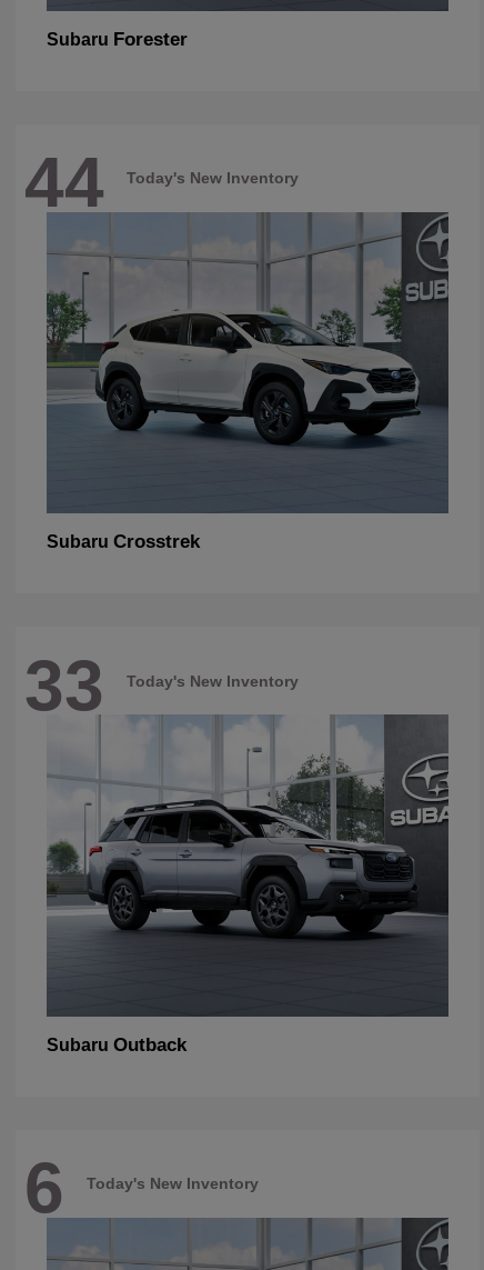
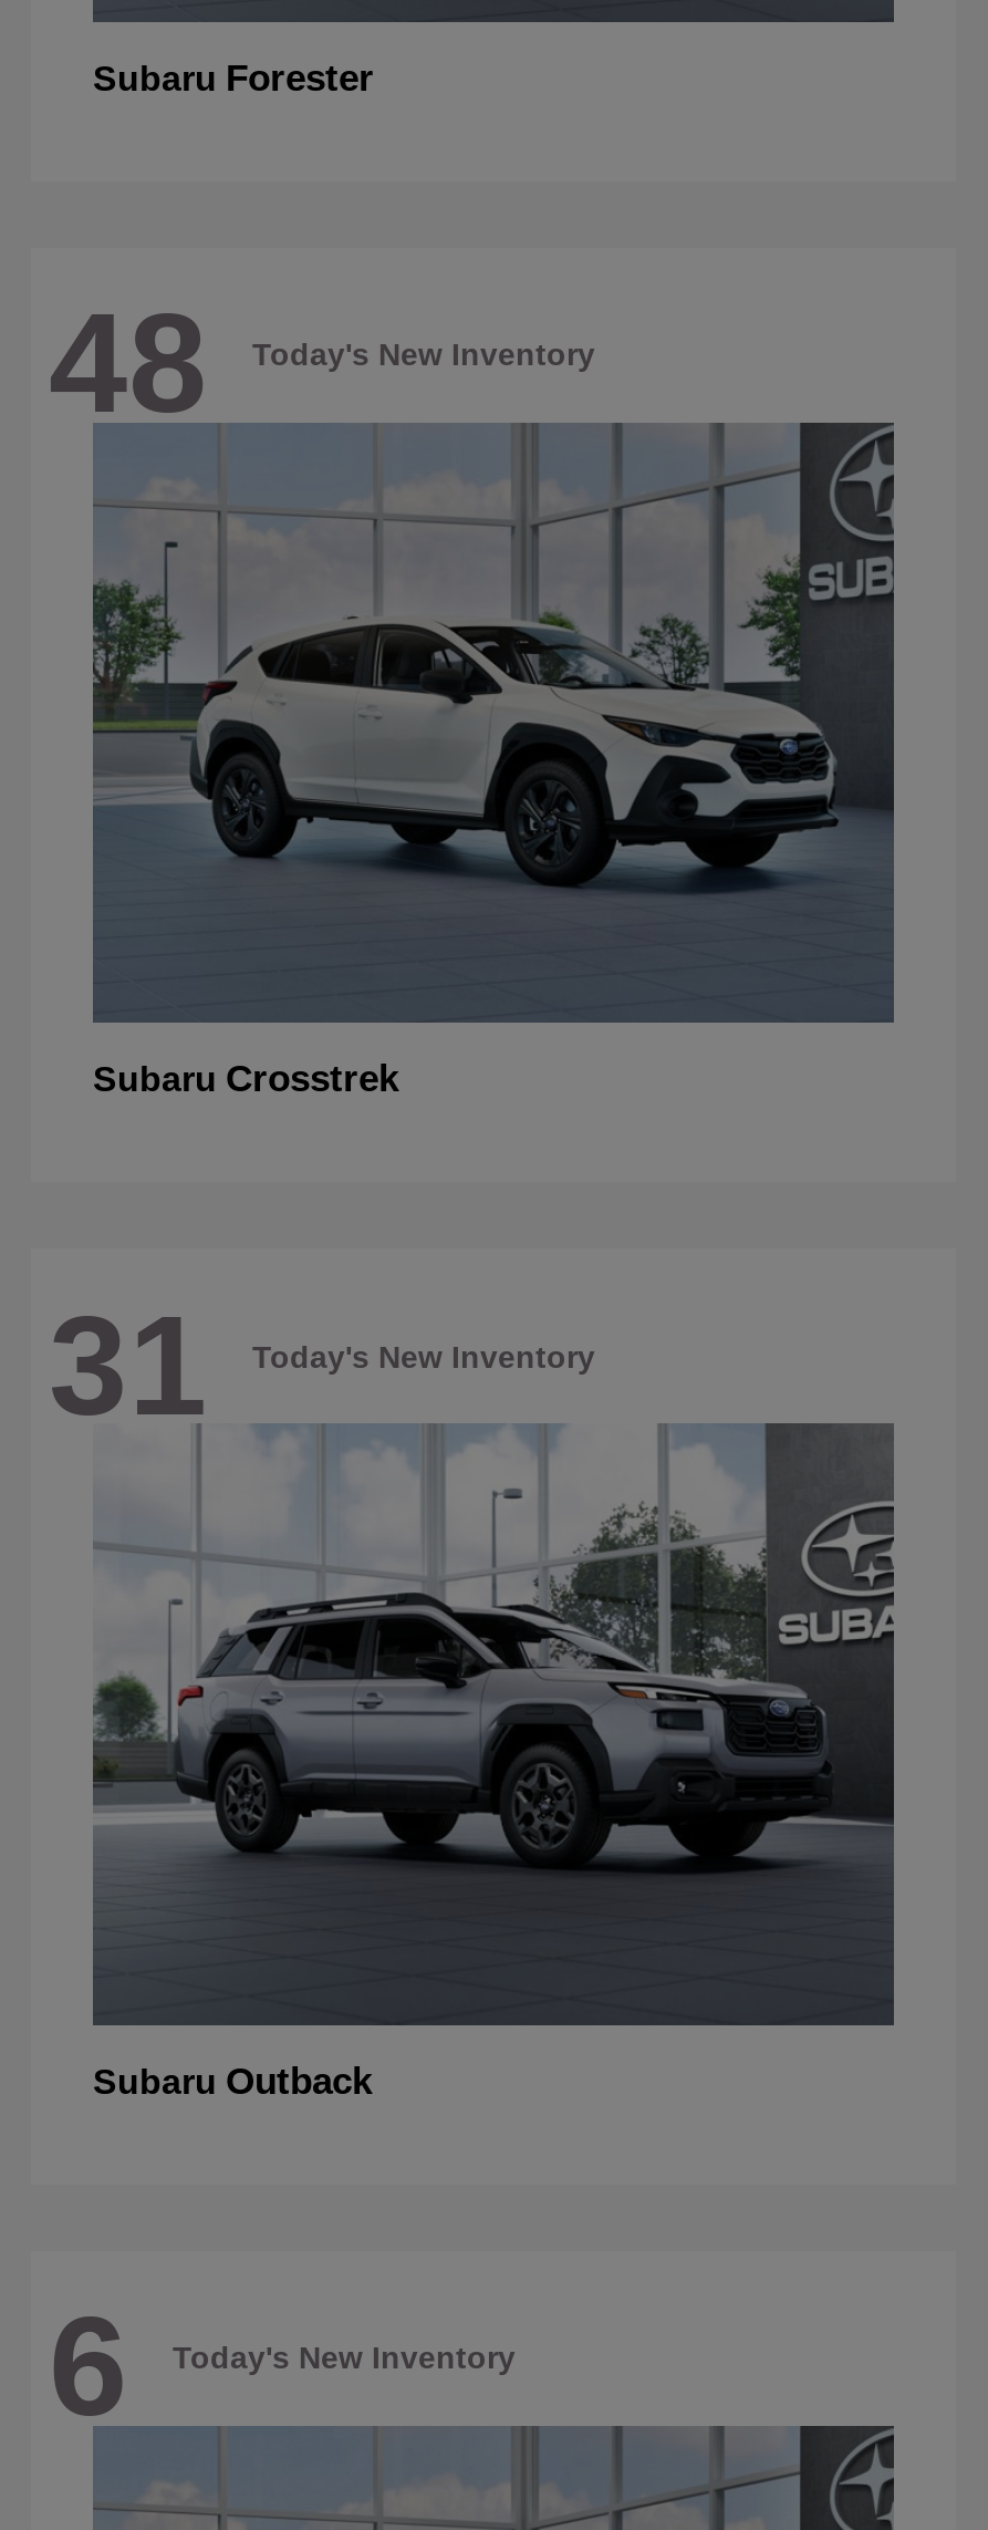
[24,142,299,222] 44 Today's New Inventory -> [49,284,595,443] 48 Today's New Inventory
[24,645,299,725] 33 Today's New Inventory -> [49,1285,595,1445] 31 Today's New Inventory

